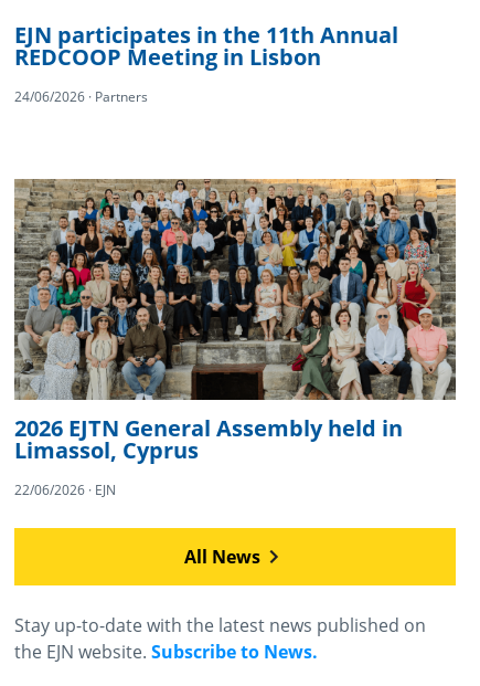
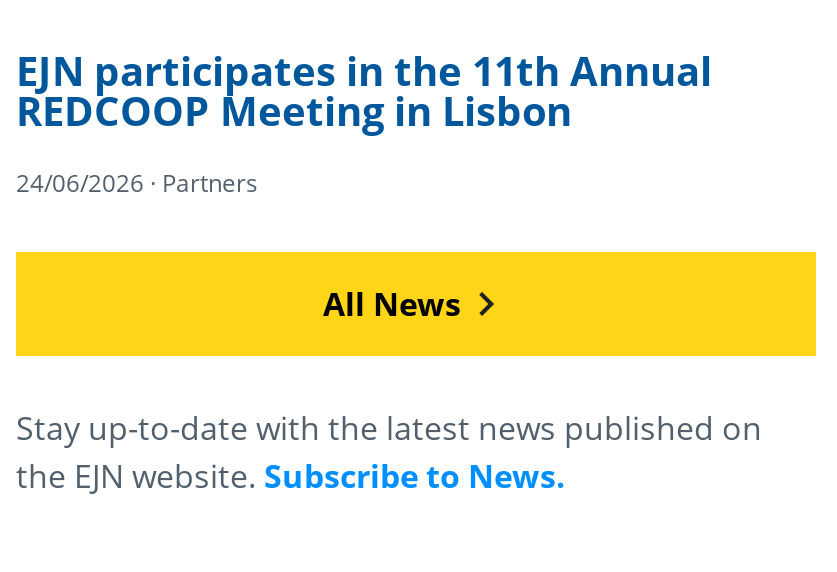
[13,178,457,499] [image] | 2026 EJTN General Assembly held in | Limassol, Cyprus | 22/06/2026 · EJN -> none

